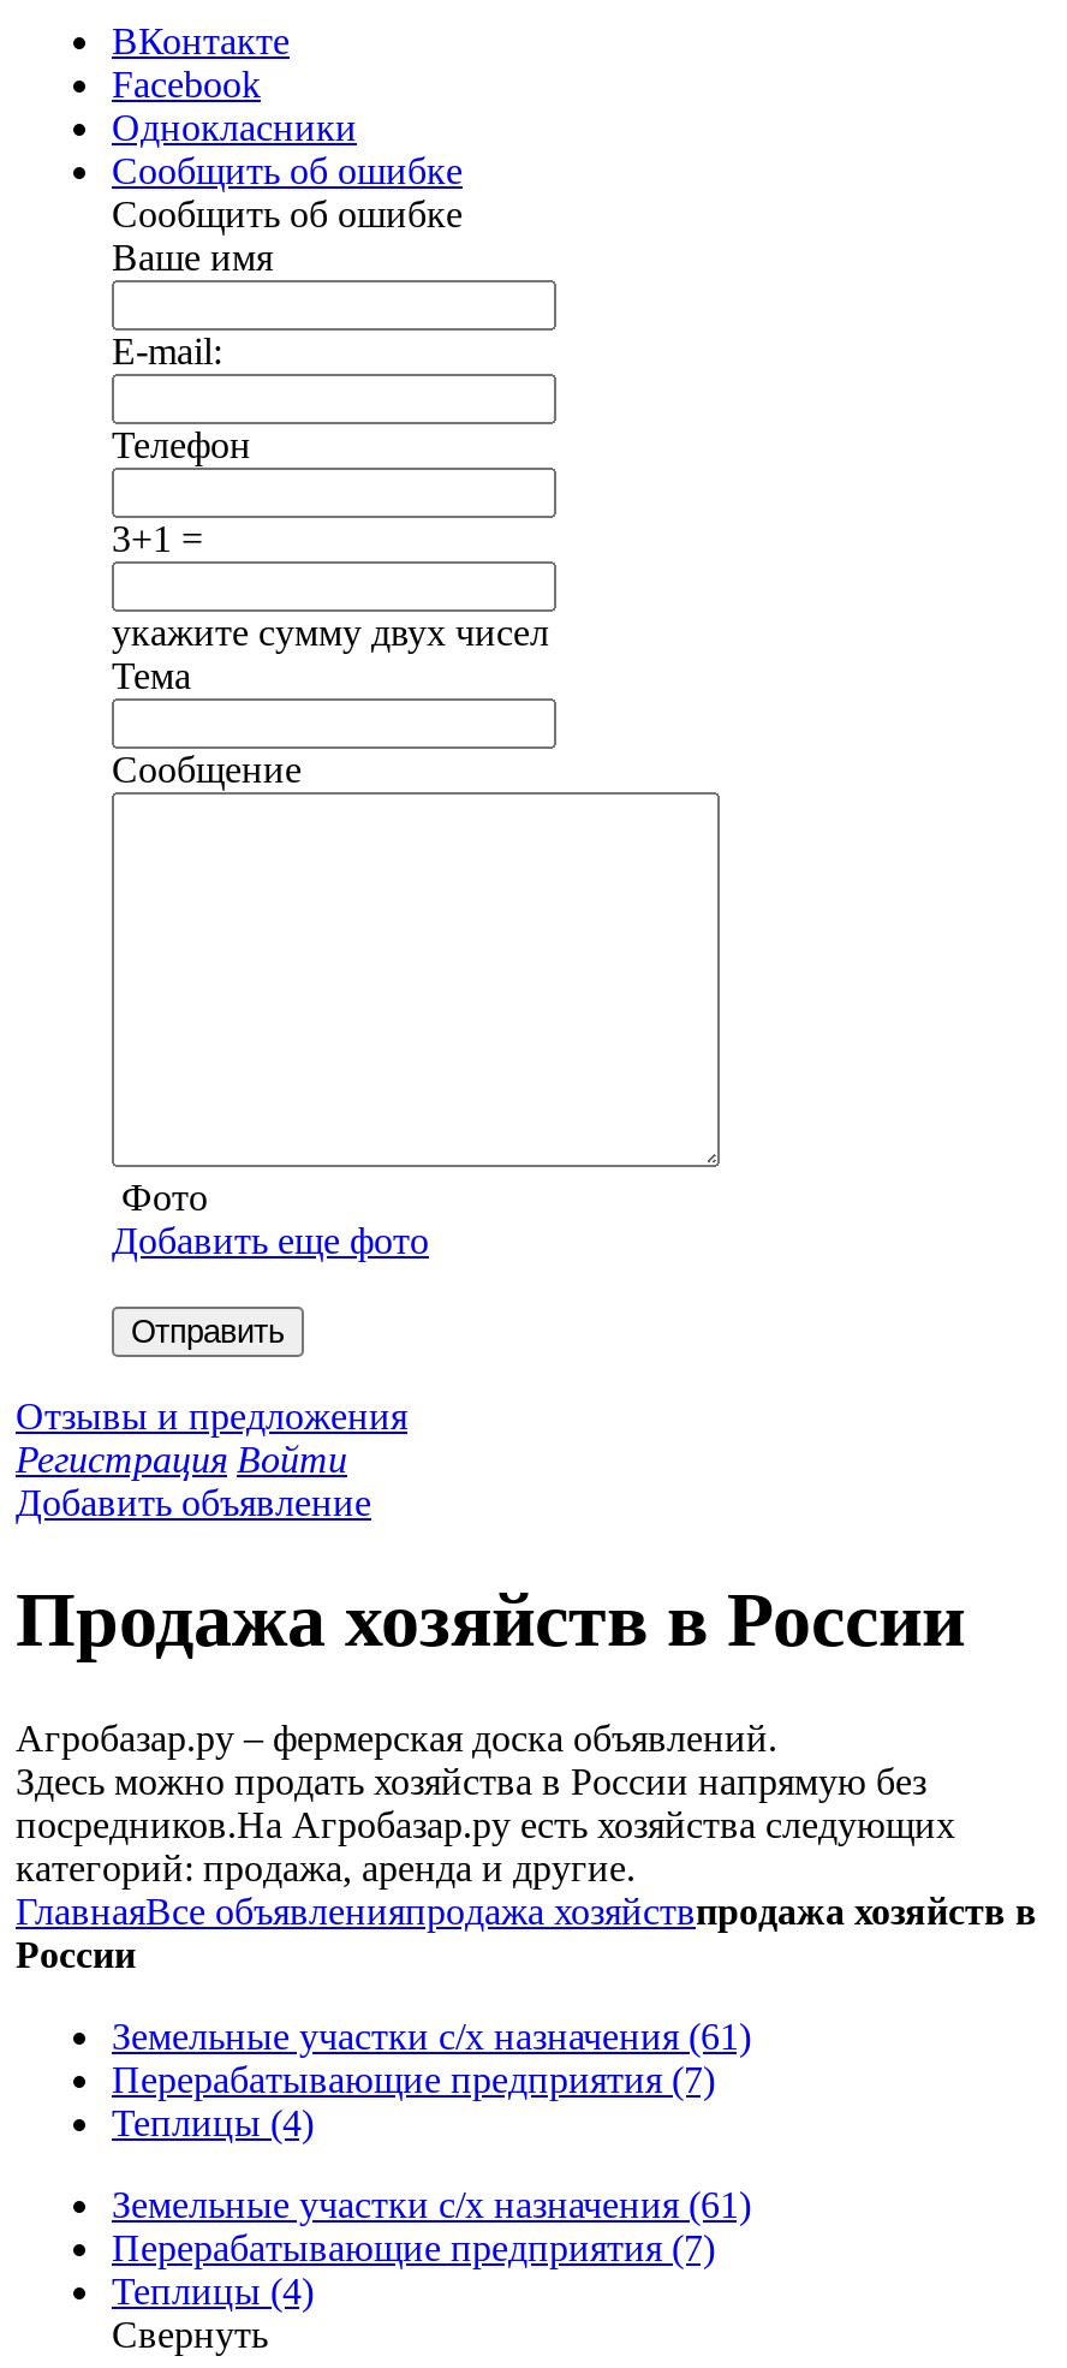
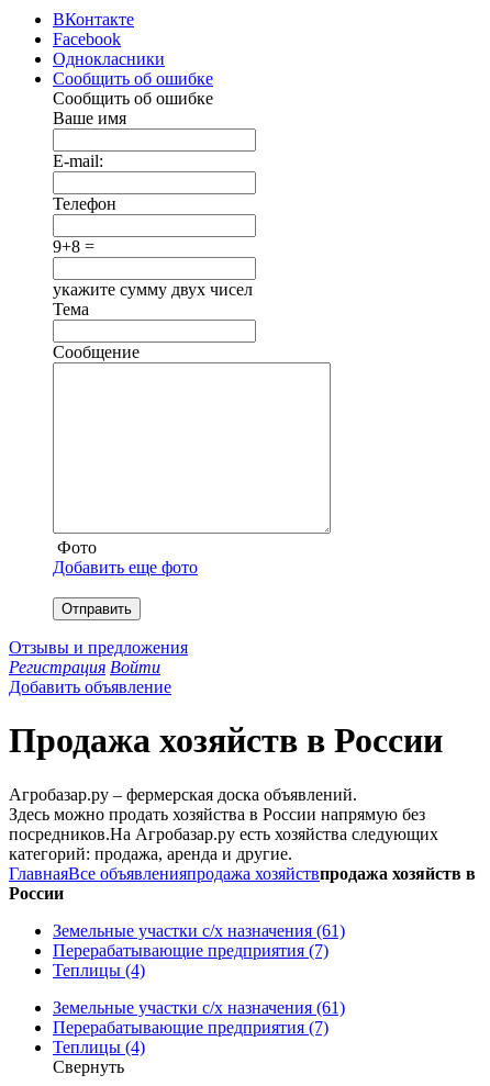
[112,518,203,559] 3+1 = -> [53,237,94,256] 9+8 =

